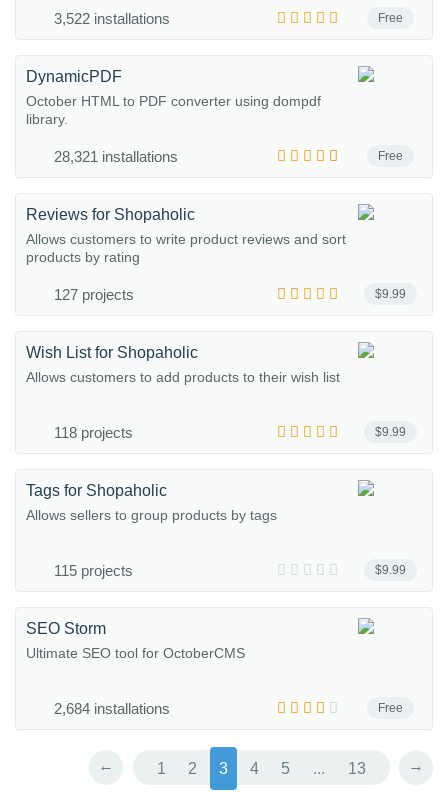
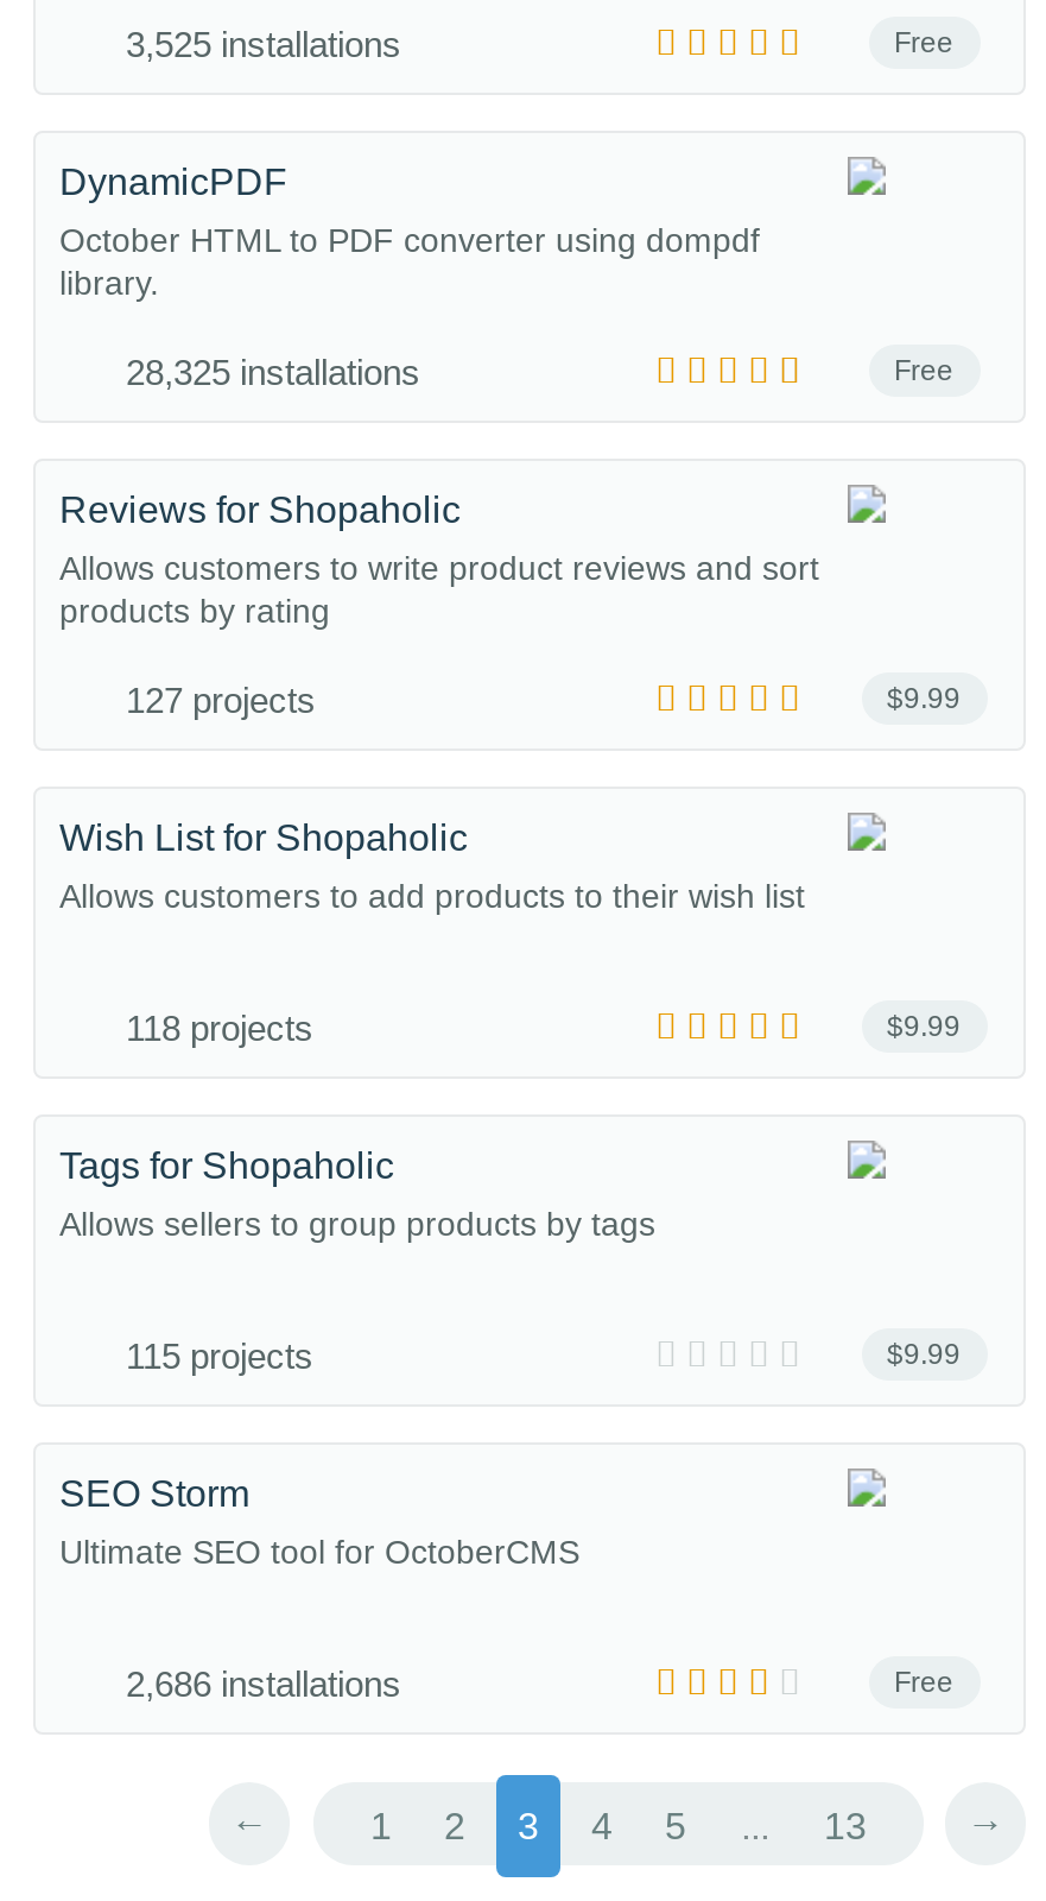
[54,10,170,27] 3,522 installations -> [126,24,401,64] 3,525 installations
[54,148,178,165] 28,321 installations -> [126,352,420,392] 28,325 installations
[54,700,170,717] 2,684 installations -> [126,1663,401,1704] 2,686 installations

